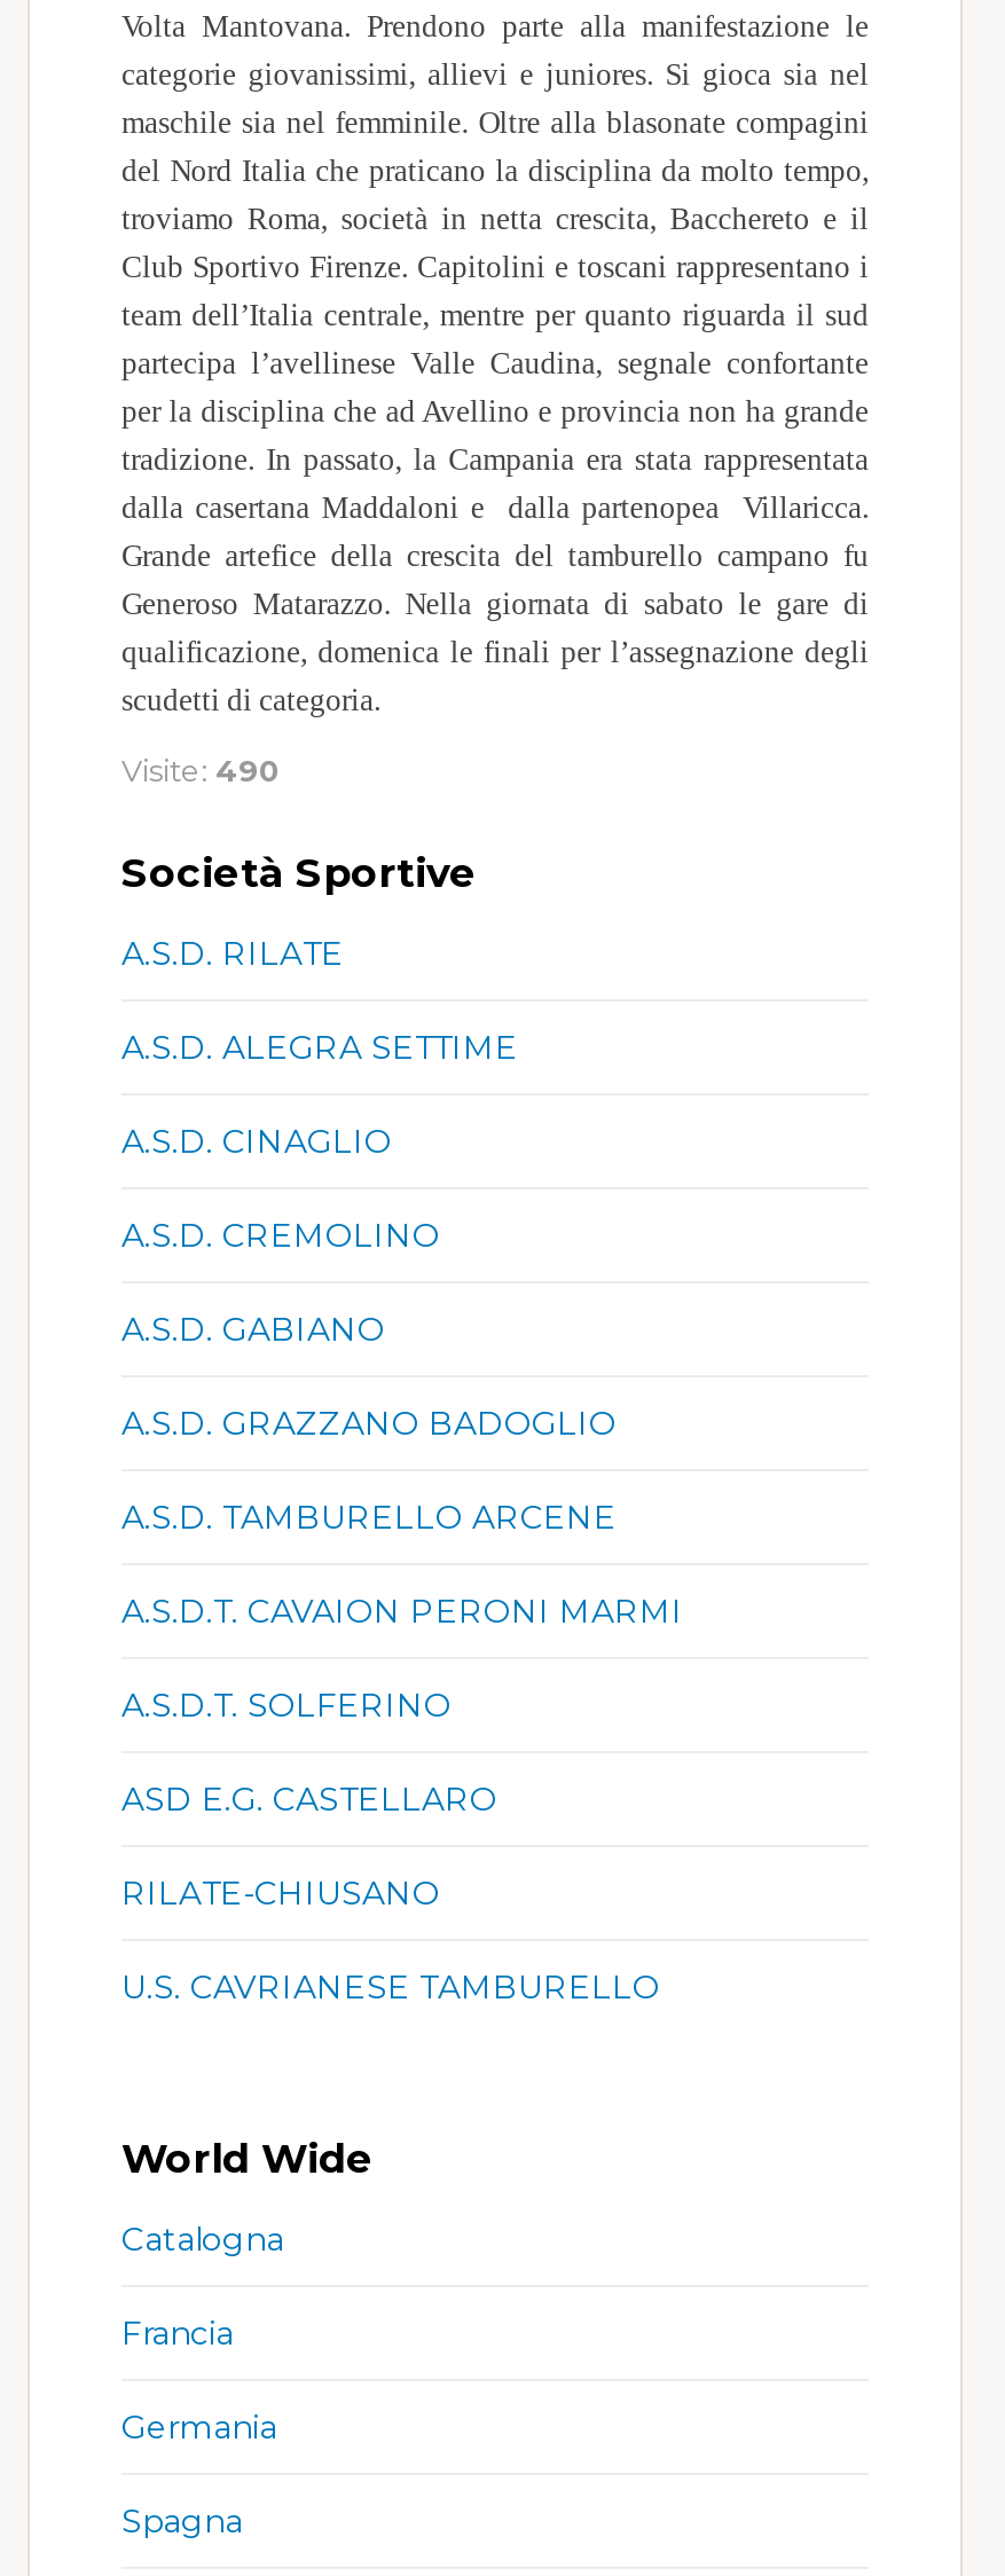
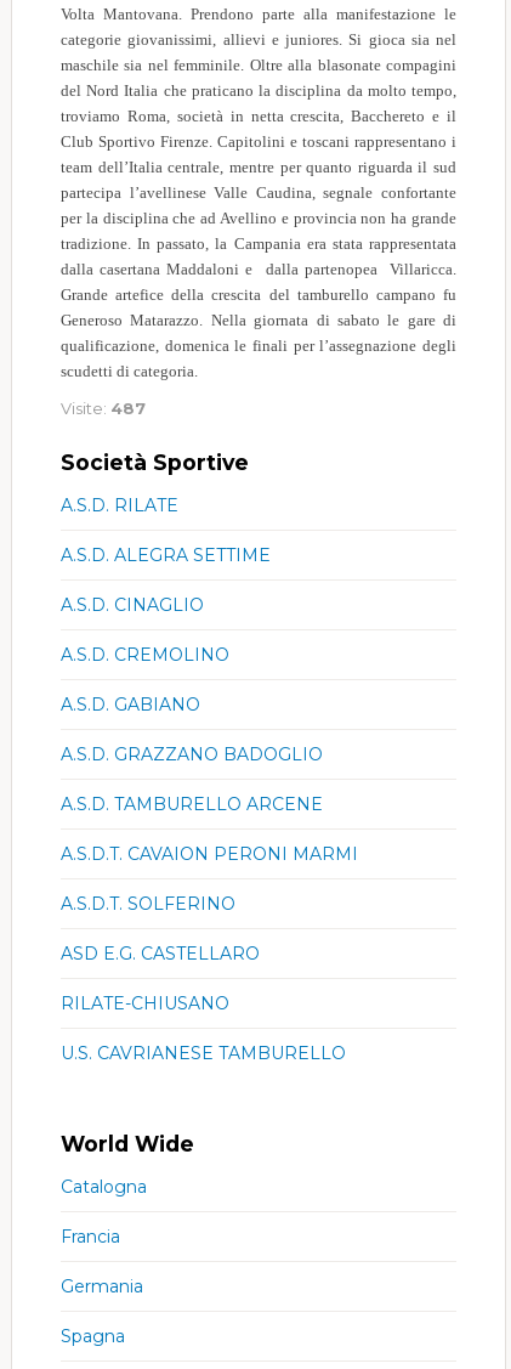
[121,752,282,788] Visite: 490 -> [61,398,146,418] Visite: 487

